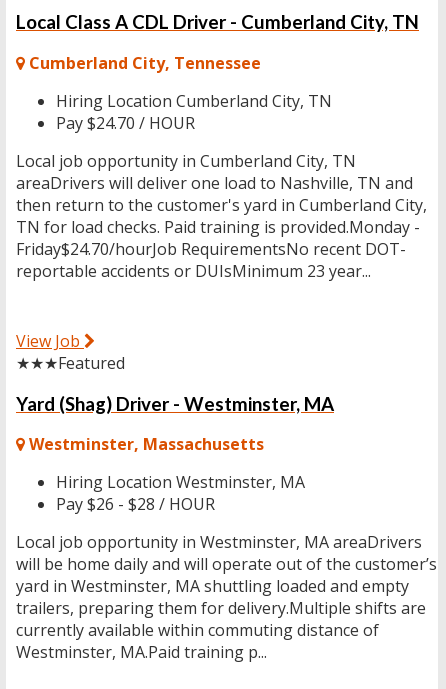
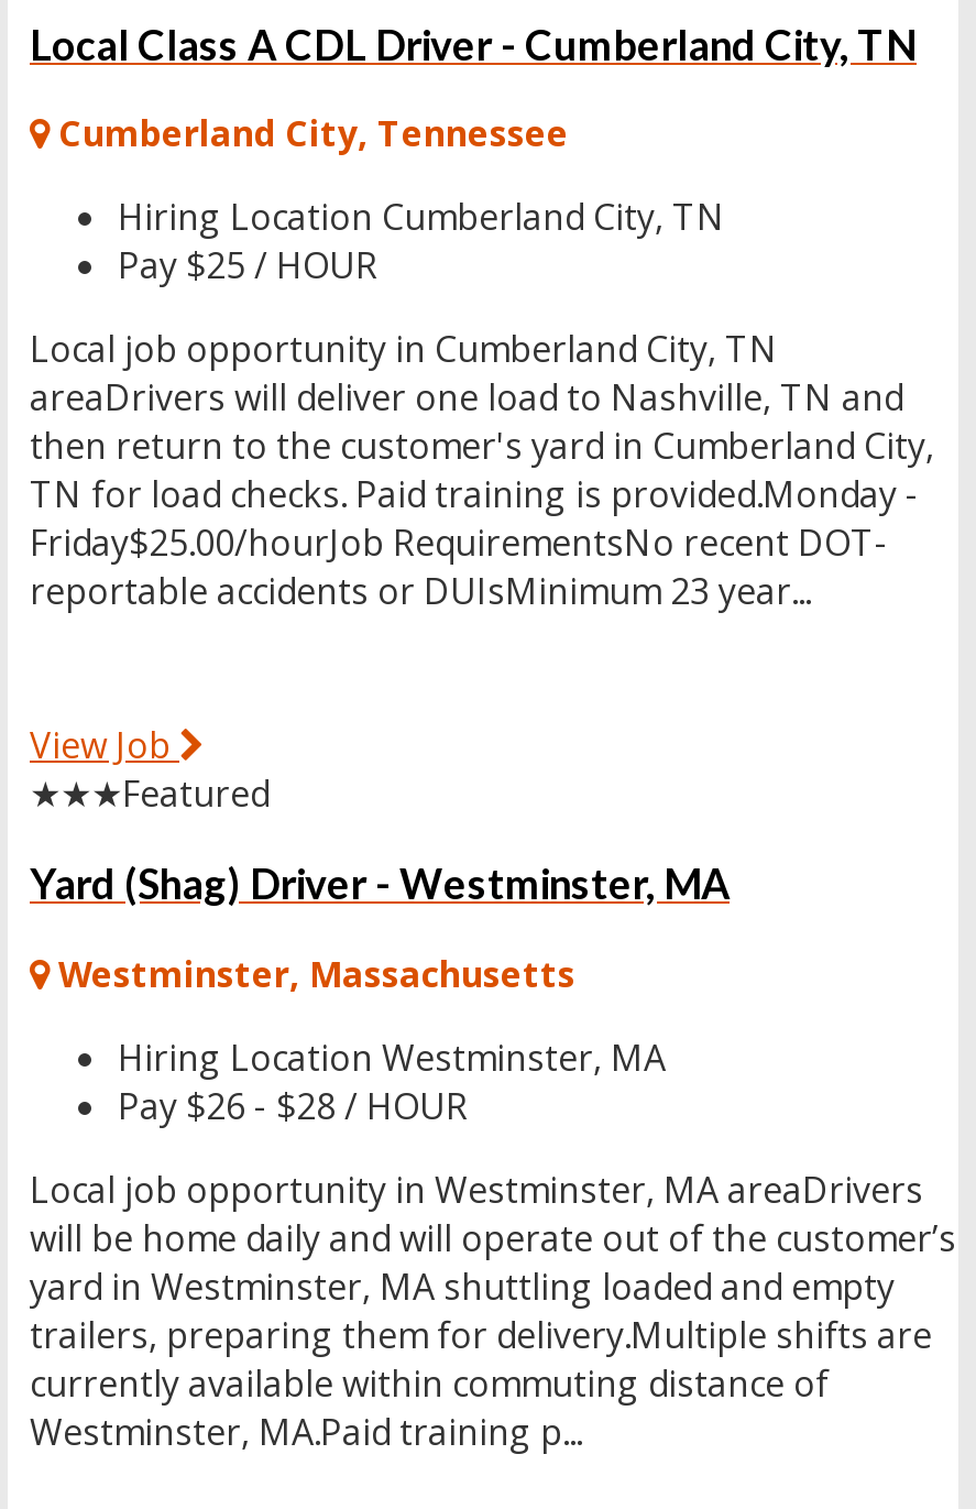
[56,112,195,134] Pay $24.70 / HOUR -> [118,242,377,291] Pay $25 / HOUR
[16,238,406,260] Friday$24.70/hourJob RequirementsNo recent DOT- -> [30,520,888,568] Friday$25.00/hourJob RequirementsNo recent DOT-

